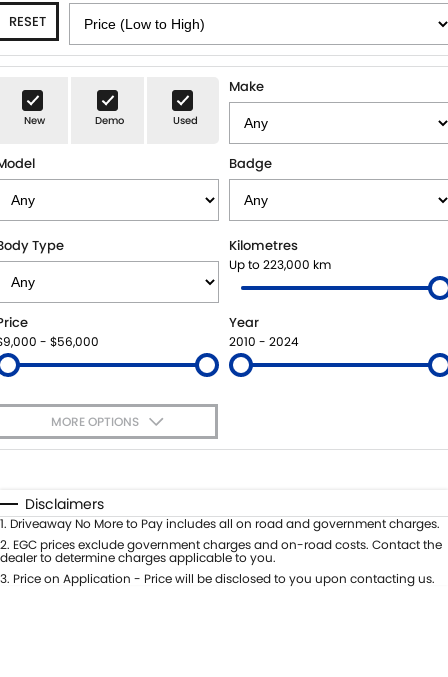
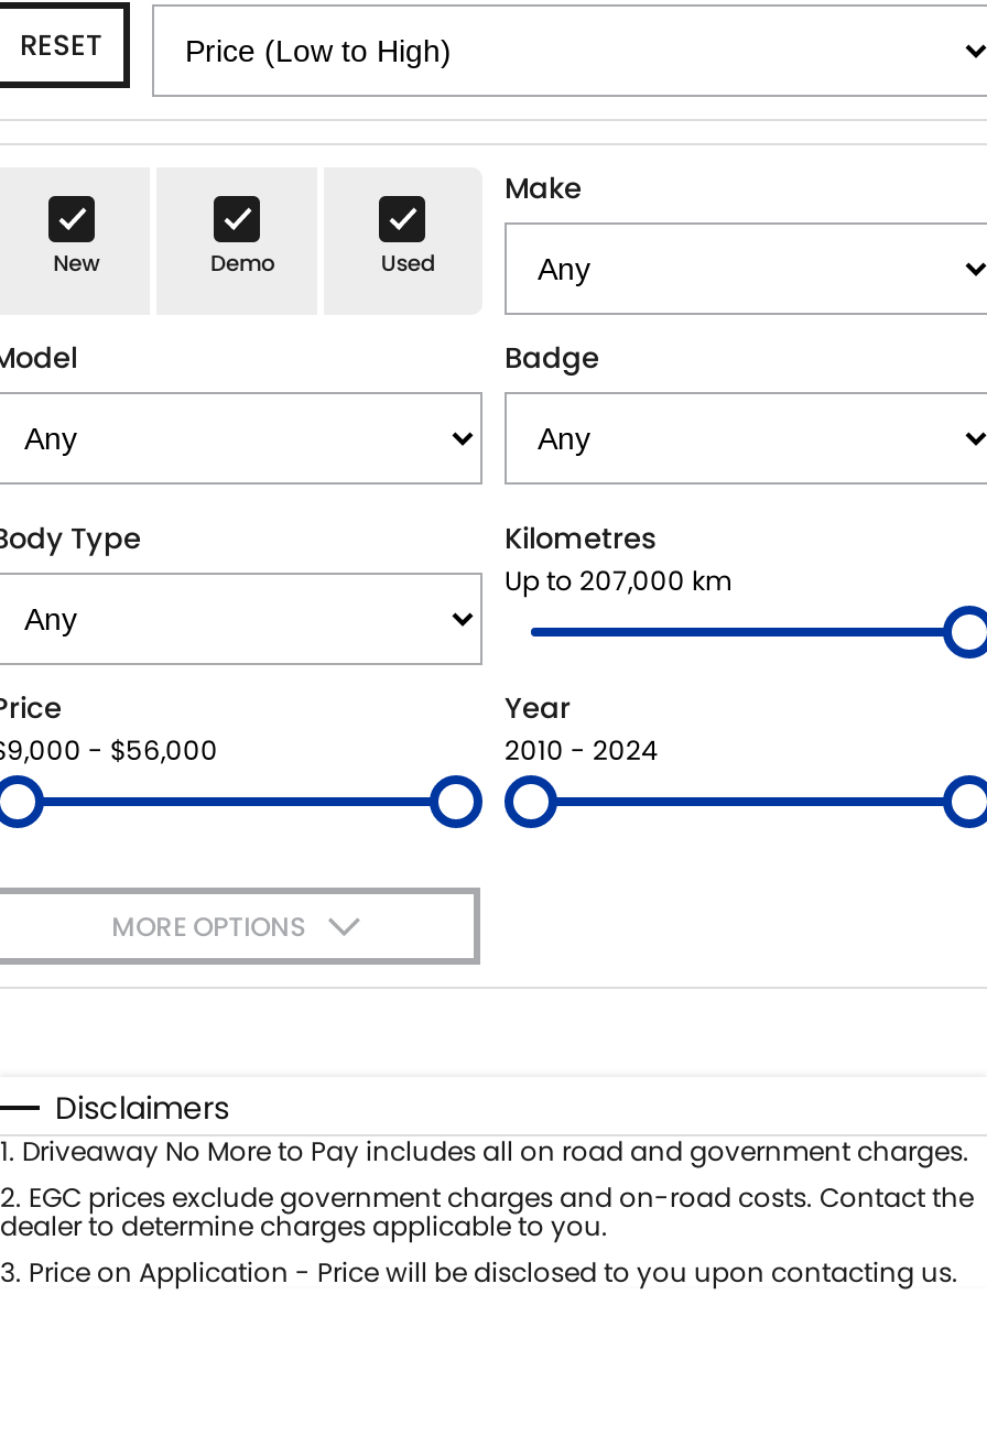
[229,256,331,273] Up to 223,000 km -> [505,563,731,600] Up to 207,000 km

